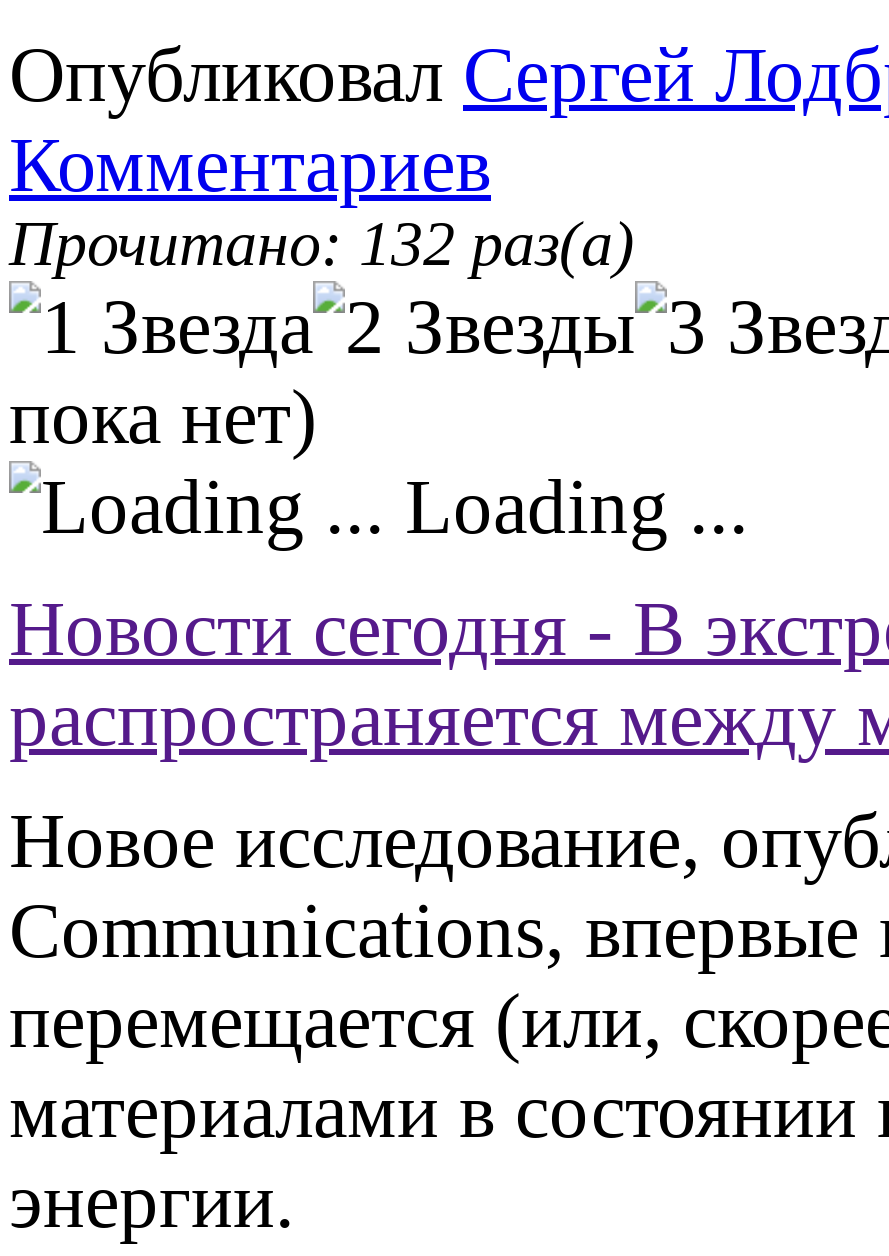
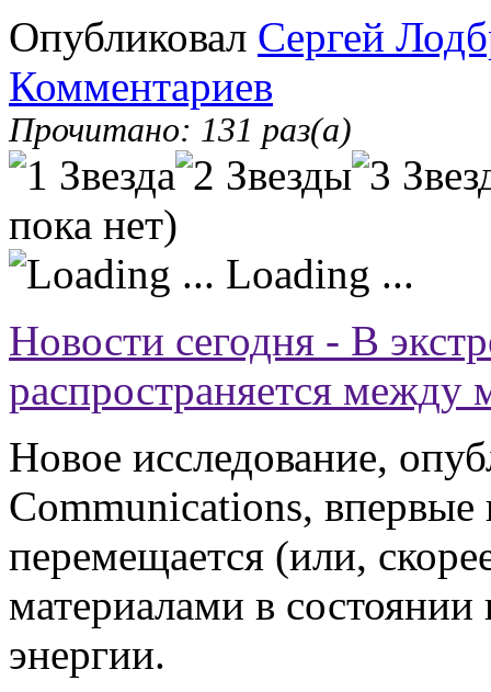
[9,209,635,279] Прочитано: 132 раз(а) -> [9,111,352,149] Прочитано: 131 раз(а)

